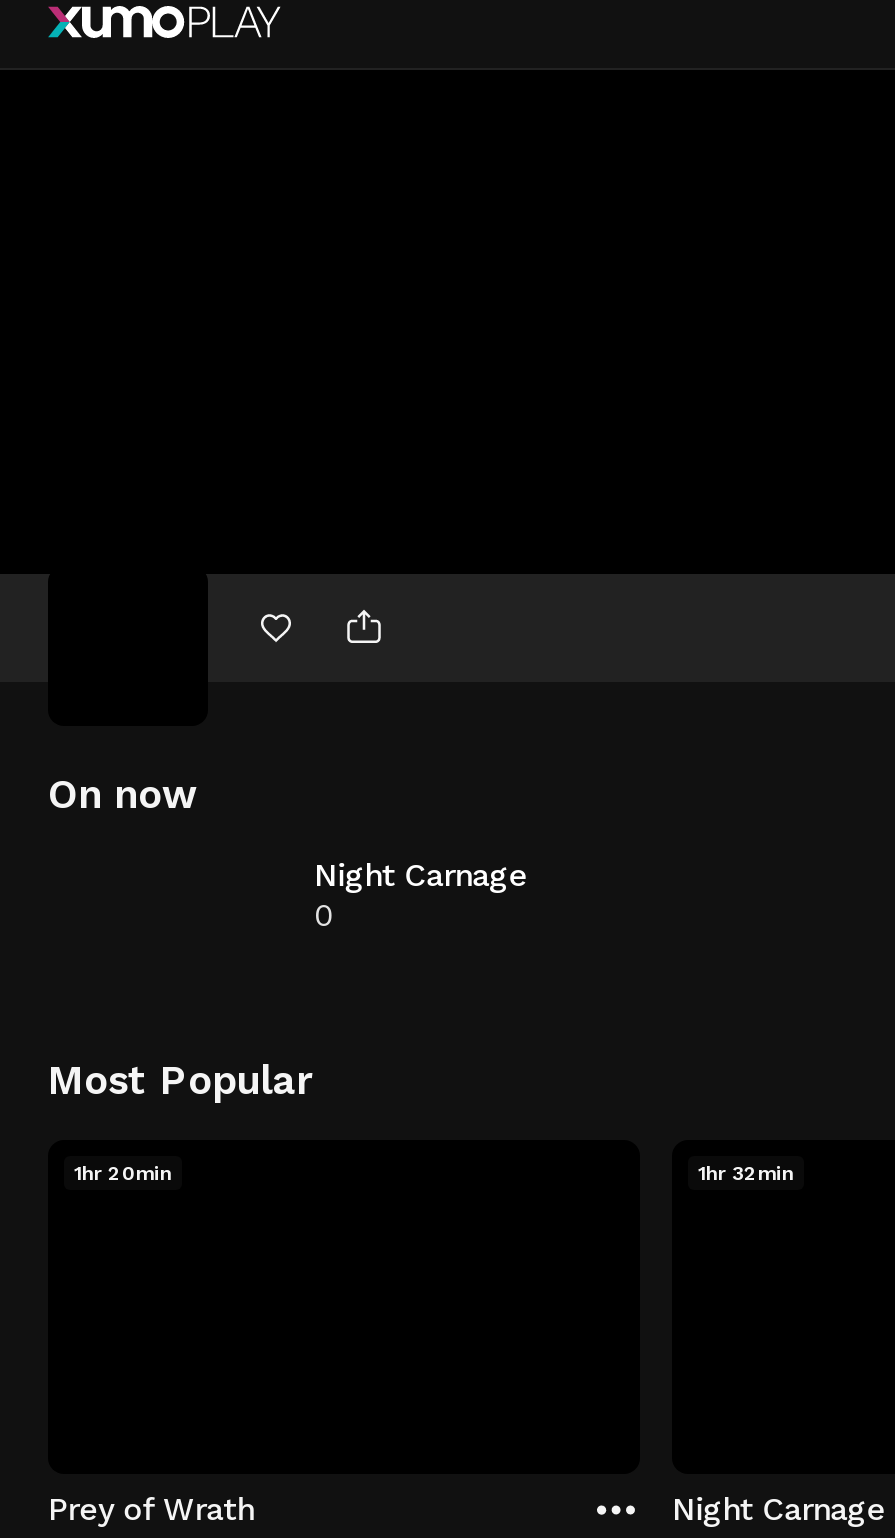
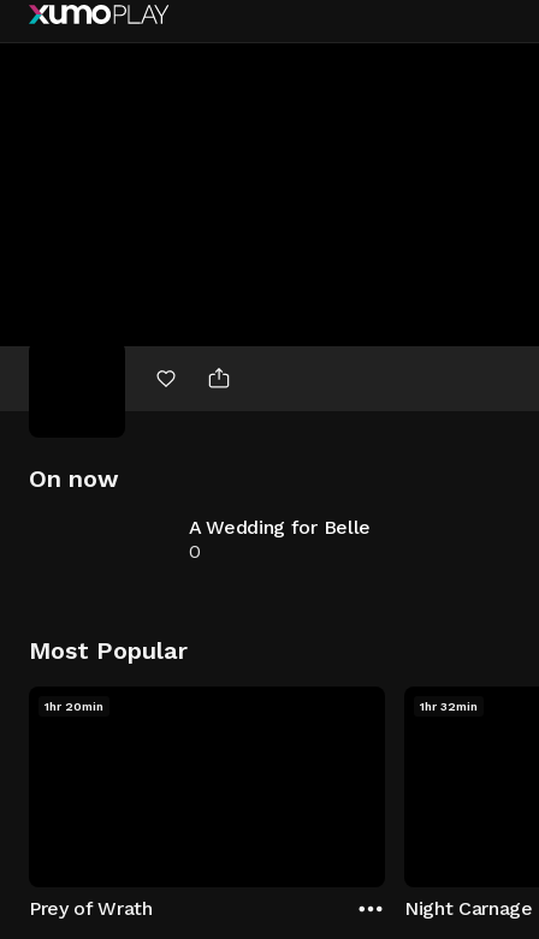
[314,856,528,894] Night Carnage -> [189,516,370,539] A Wedding for Belle

